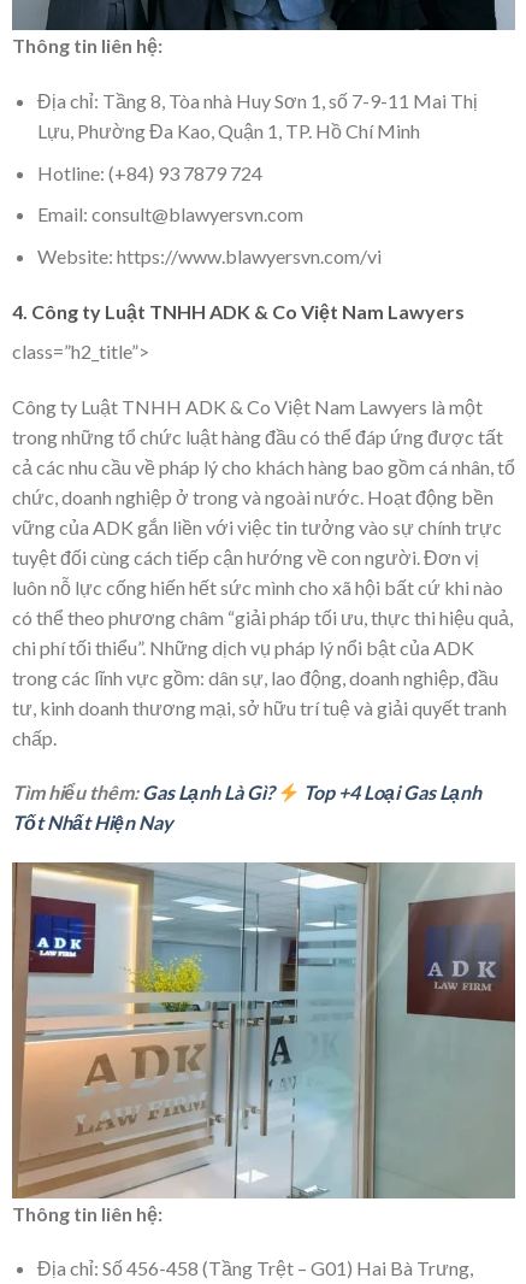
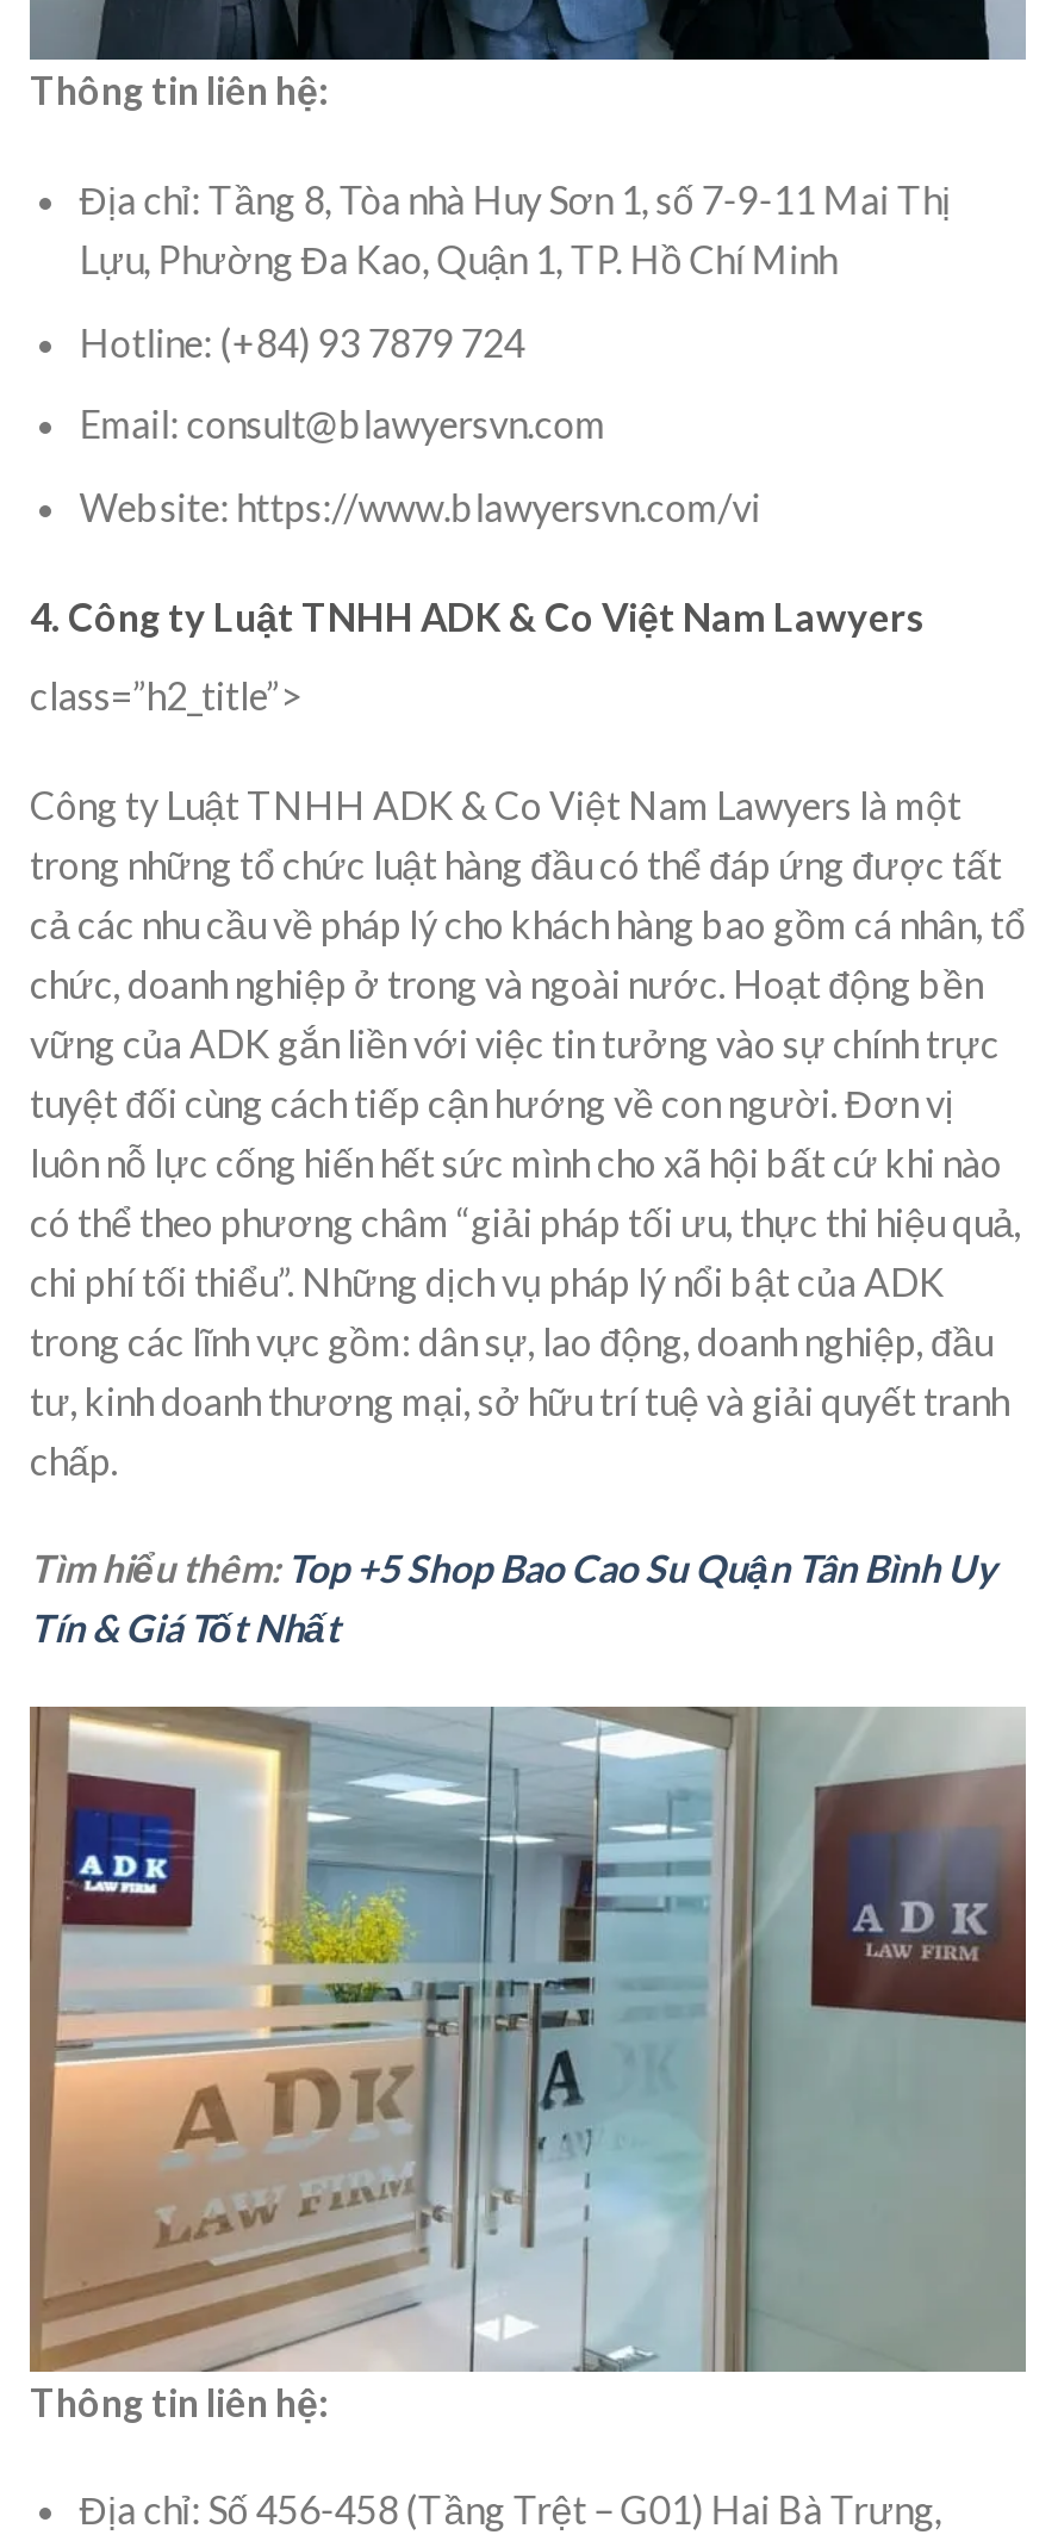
[12,781,482,834] Tìm hiểu thêm: Gas Lạnh Là Gì? | Top +4 Loại Gas Lạnh | Tốt Nhất Hiện Nay -> [30,1545,997,1650] Tìm hiểu thêm: Top +5 Shop Bao Cao Su Quận Tân Bình Uy | Tín & Giá Tốt Nhất

